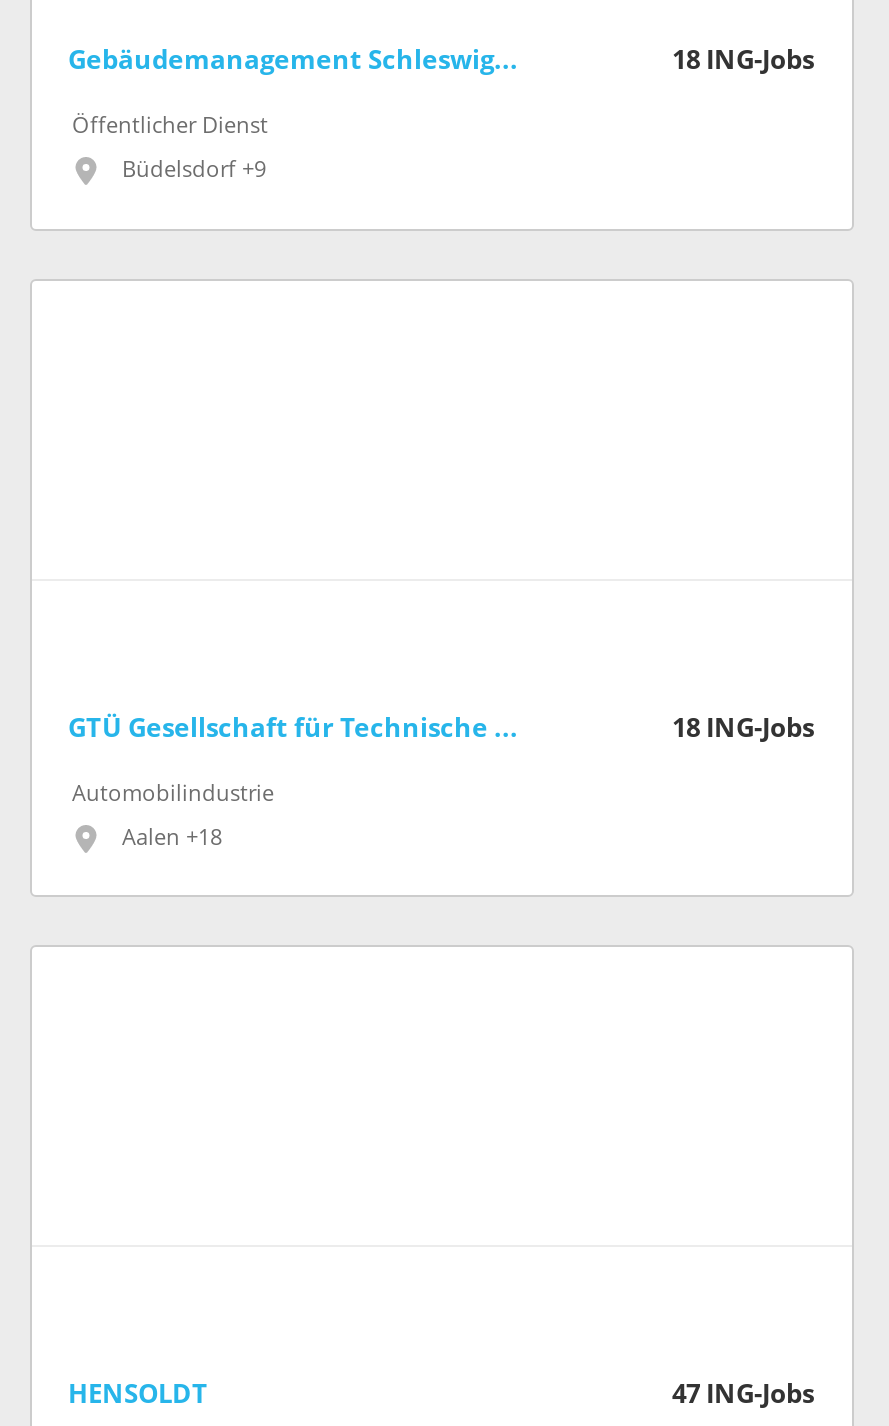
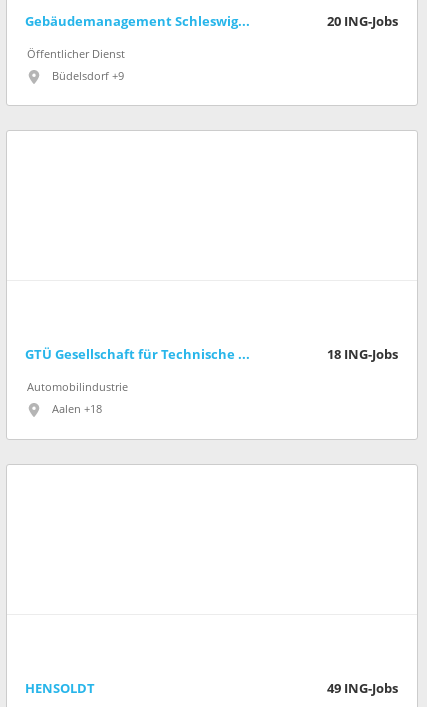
[672,44,814,74] 18 ING-Jobs -> [327,13,398,28] 20 ING-Jobs
[672,1379,814,1409] 47 ING-Jobs -> [327,681,398,696] 49 ING-Jobs

